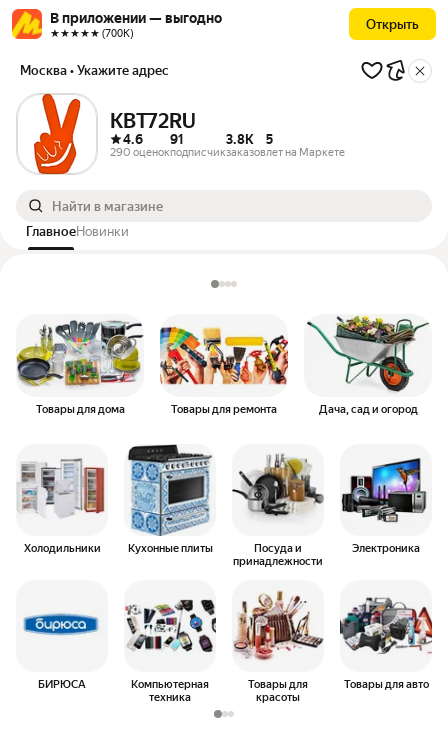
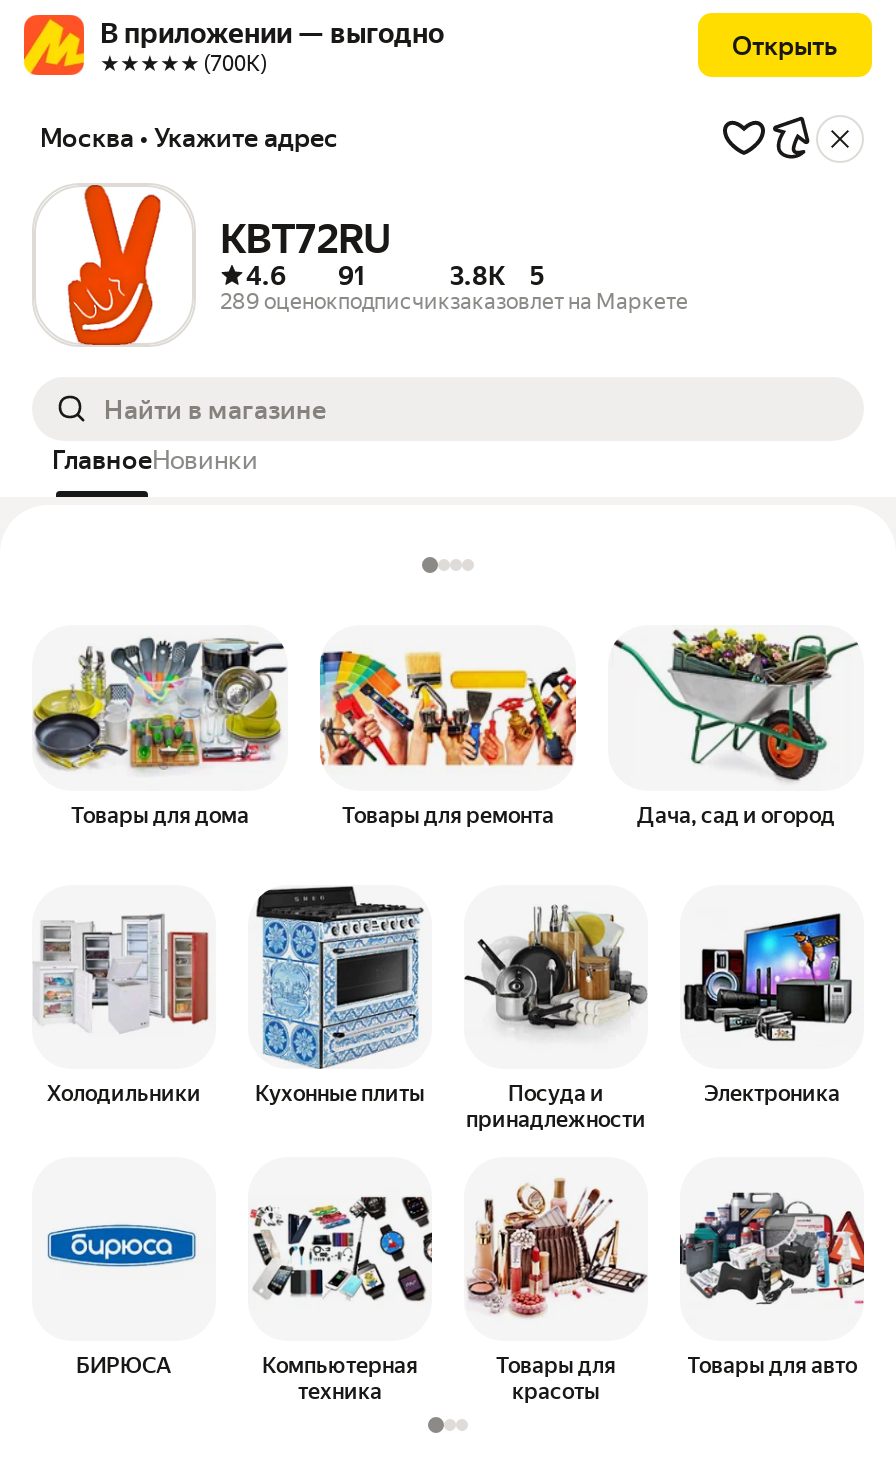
[110,145,345,158] 290 оценок подписчик заказов лет на Маркете -> [220,288,688,314] 289 оценок подписчик заказов лет на Маркете

